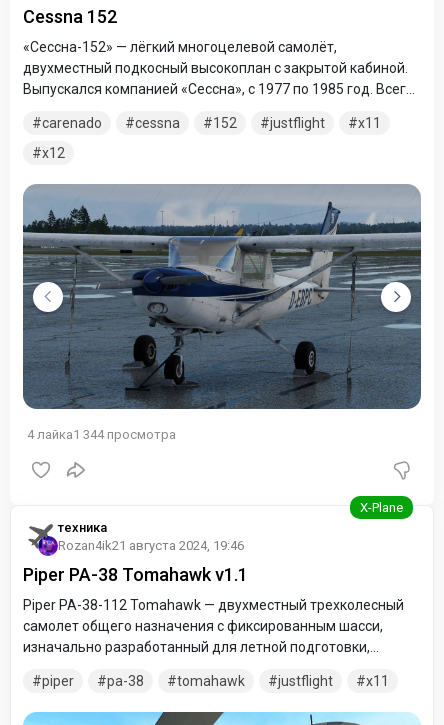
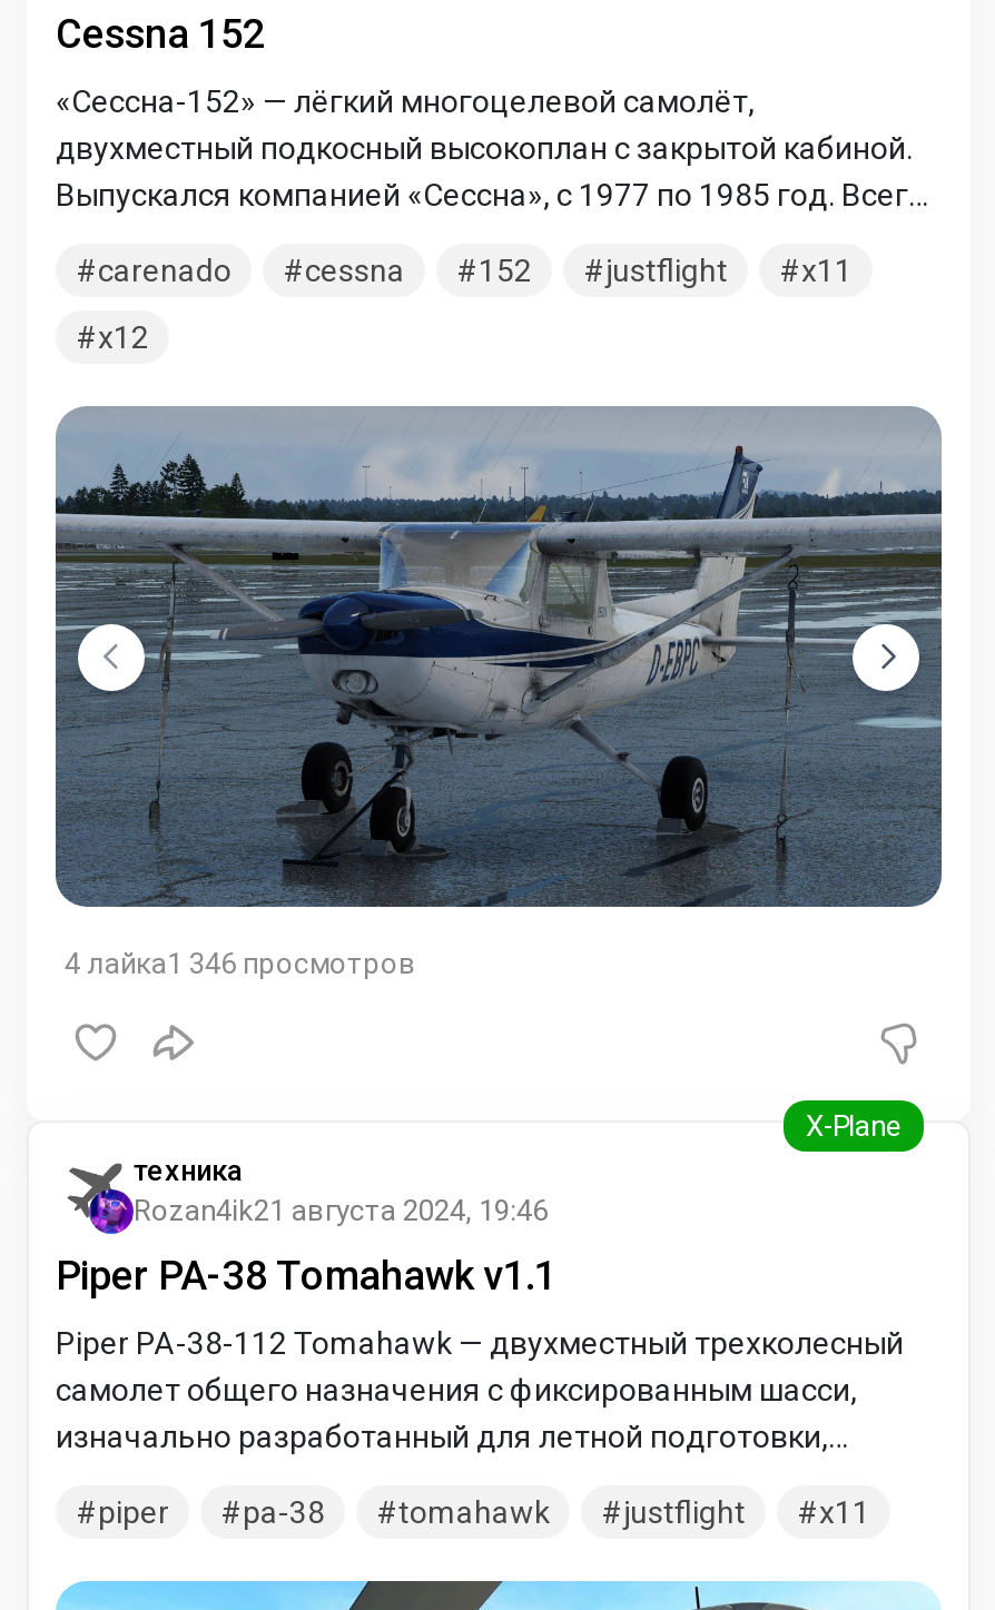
[27,427,176,442] 4 лайка1 344 просмотра -> [65,947,416,980] 4 лайка1 346 просмотров

